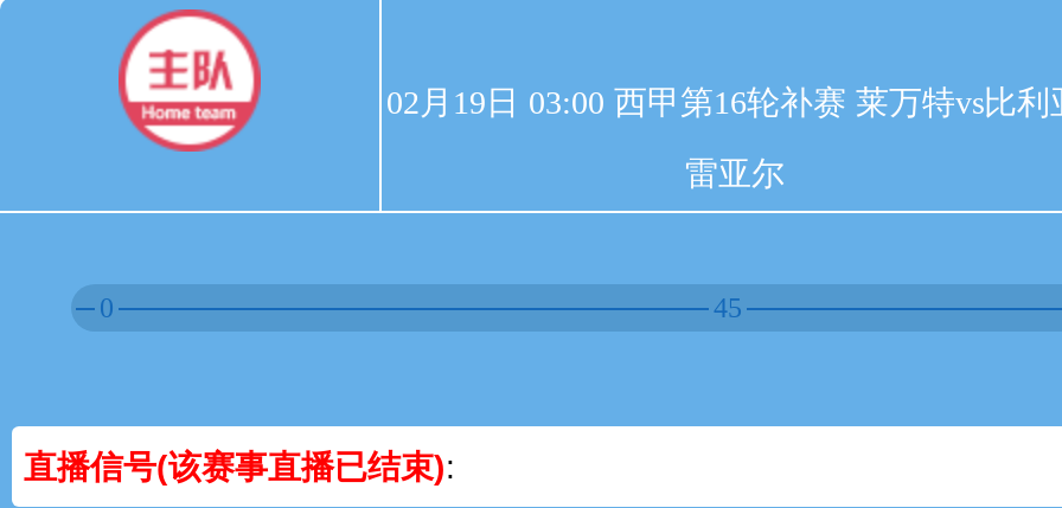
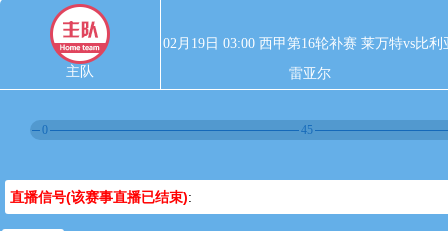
none -> [66,64,94,79] 主队

